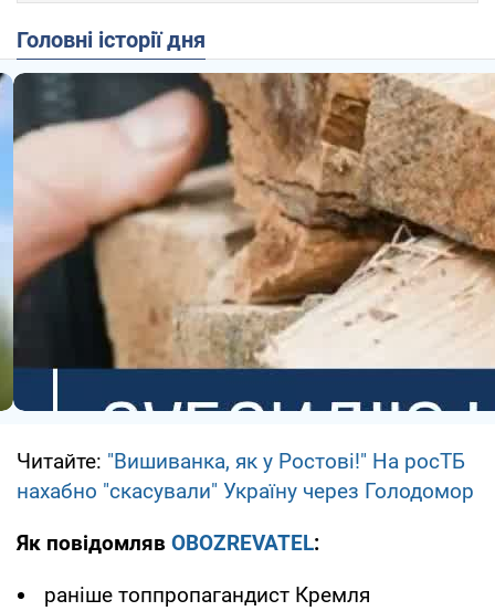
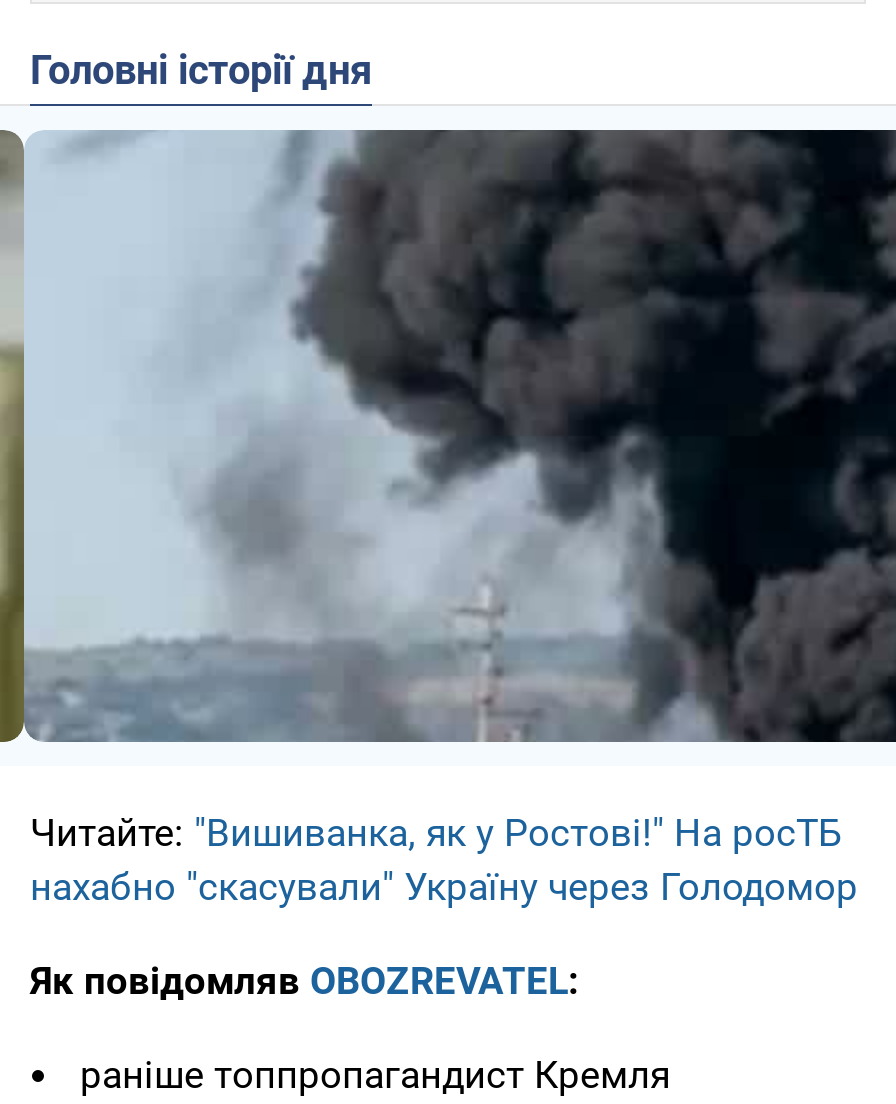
[3,72,492,412] [image] -> [6,128,890,744] [image]

